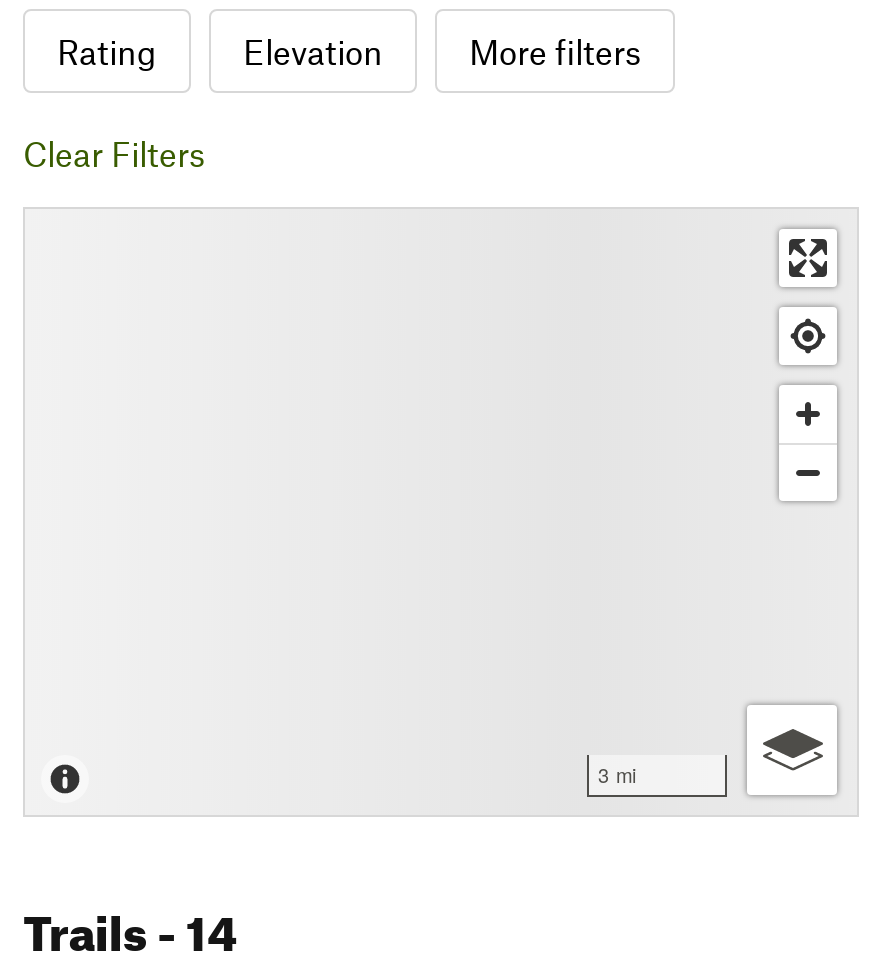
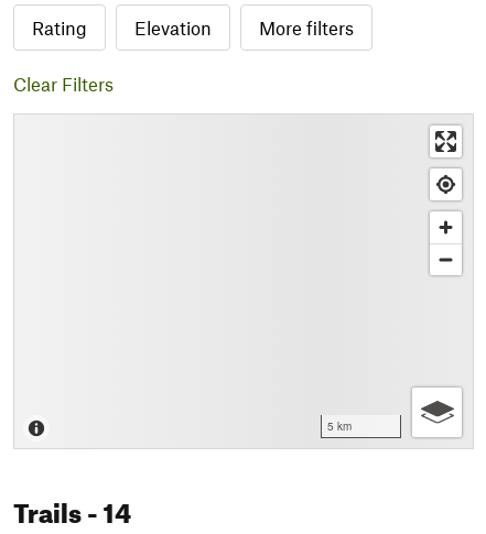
[598,761,636,789] 3 mi -> [327,418,352,434] 5 km

